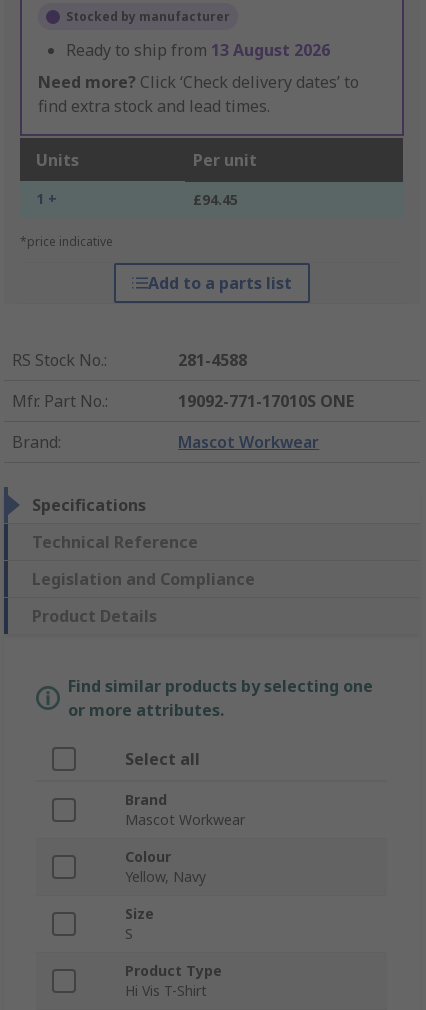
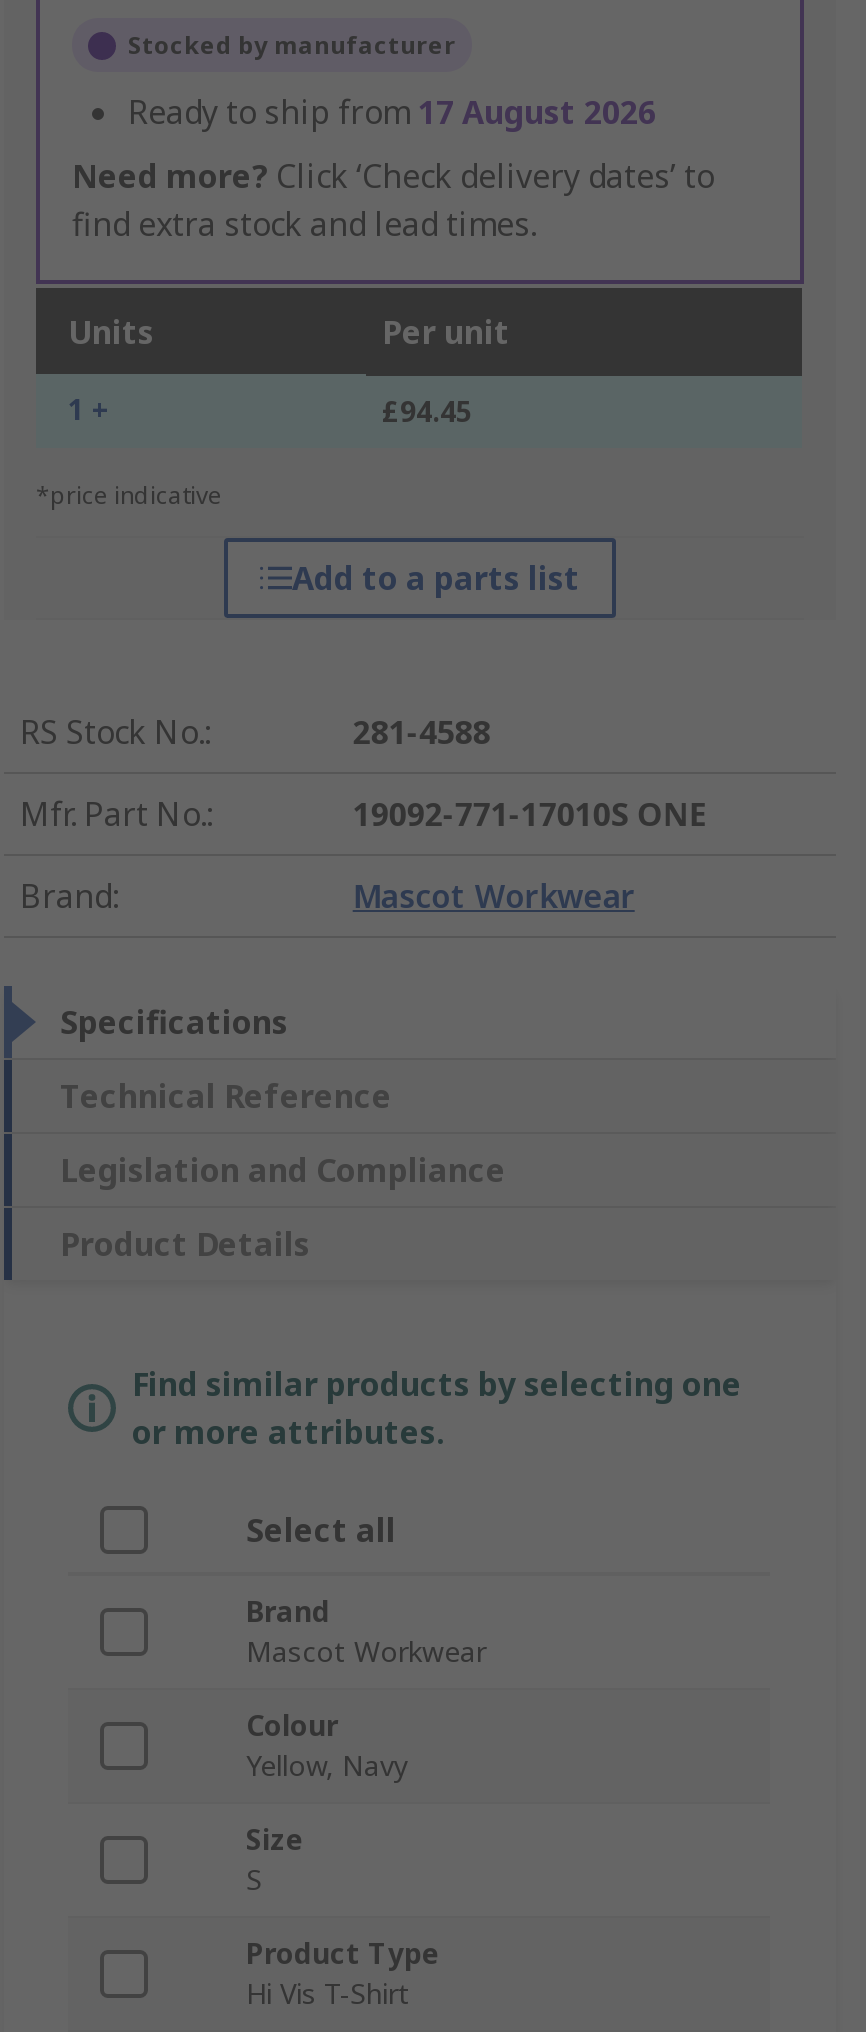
[66,39,330,61] Ready to ship from 13 August 2026 -> [128,91,656,135] Ready to ship from 17 August 2026

